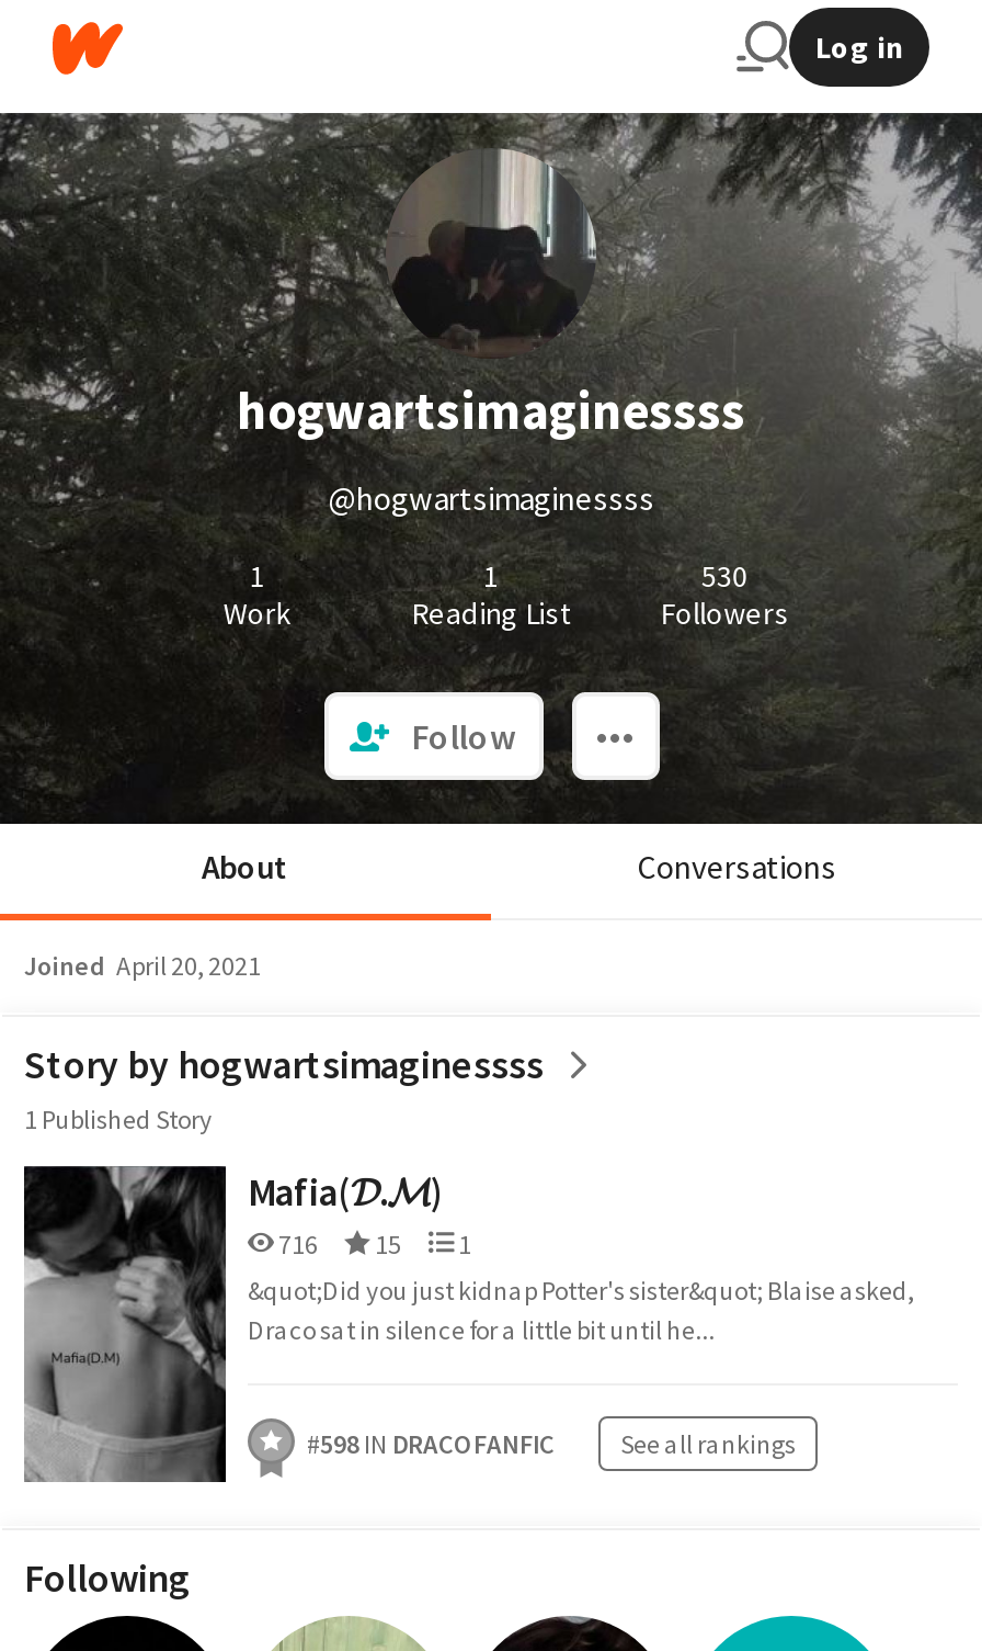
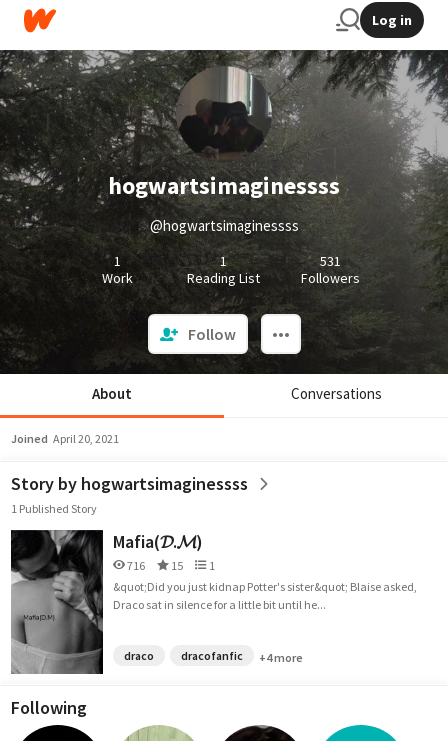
[702,556,748,596] 530 -> [320,252,341,270] 531
[307,1427,796,1460] #598 IN DRACOFANFIC | See all rankings -> [124,648,303,665] draco | dracofanfic | +4 more

